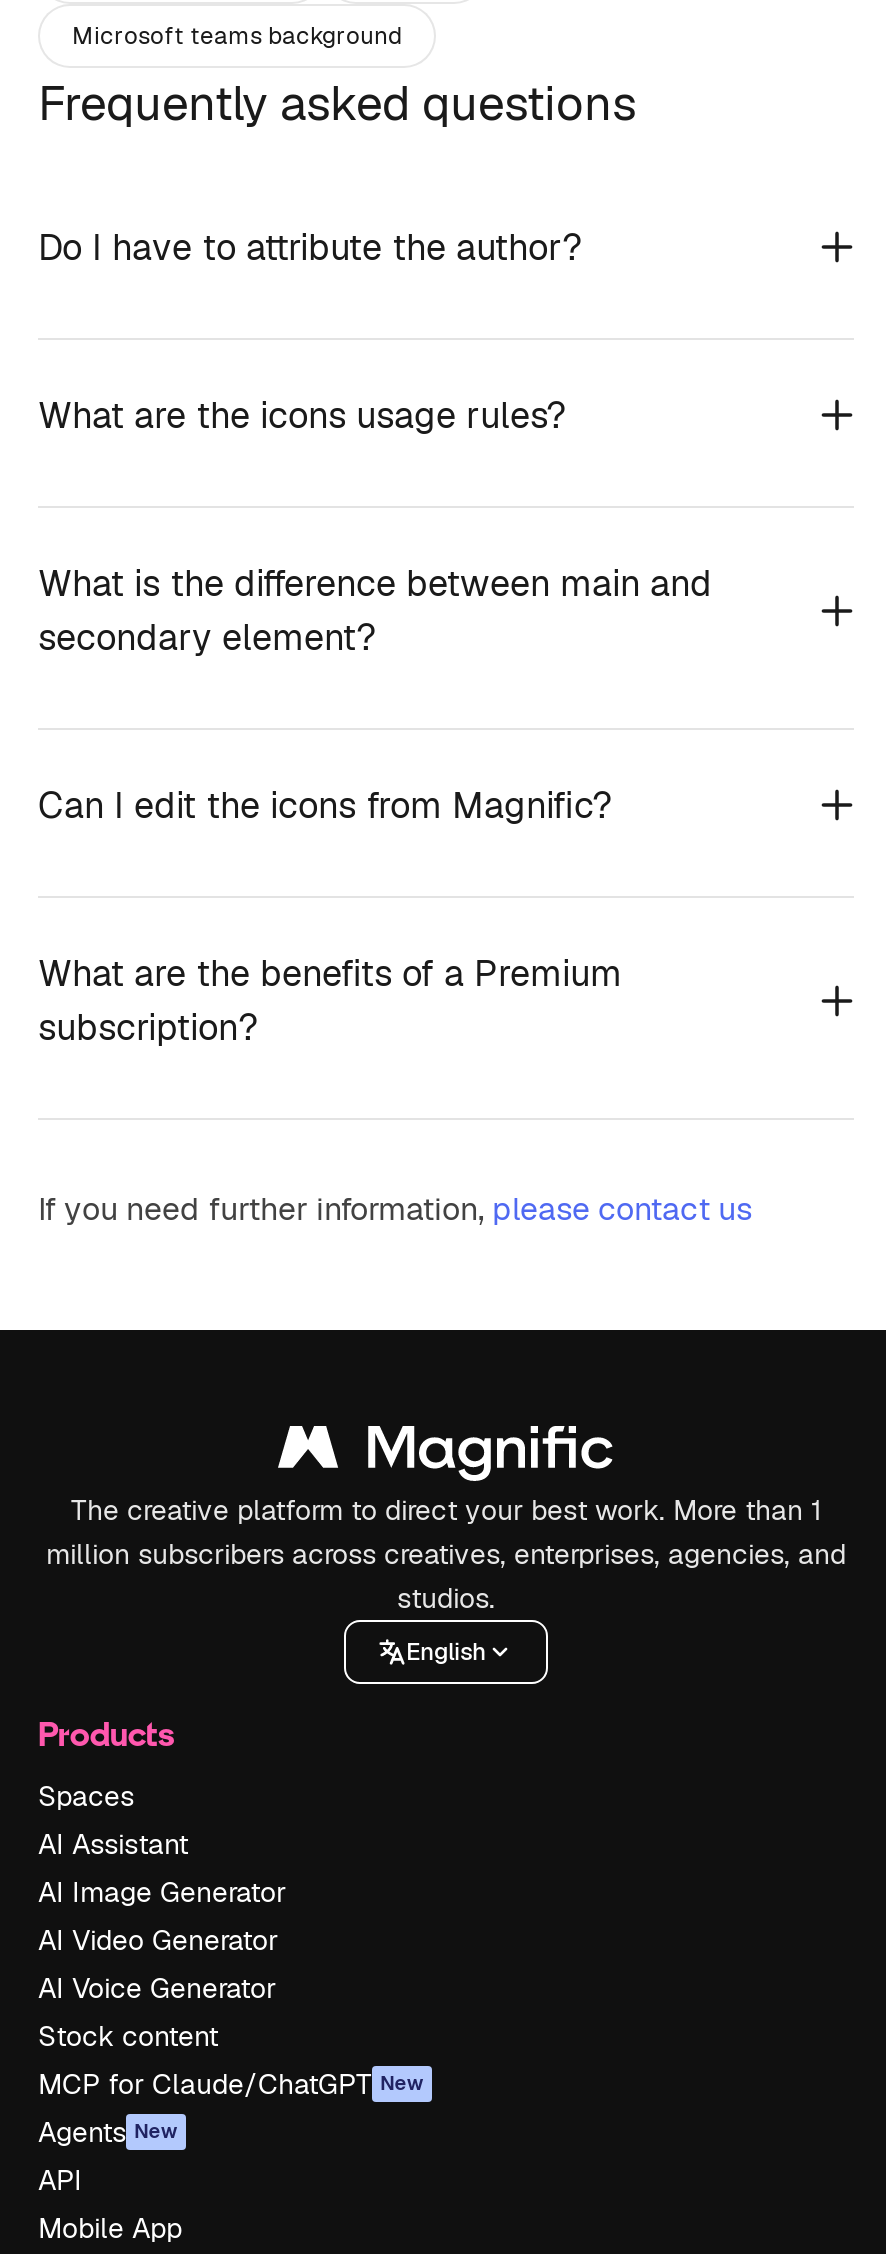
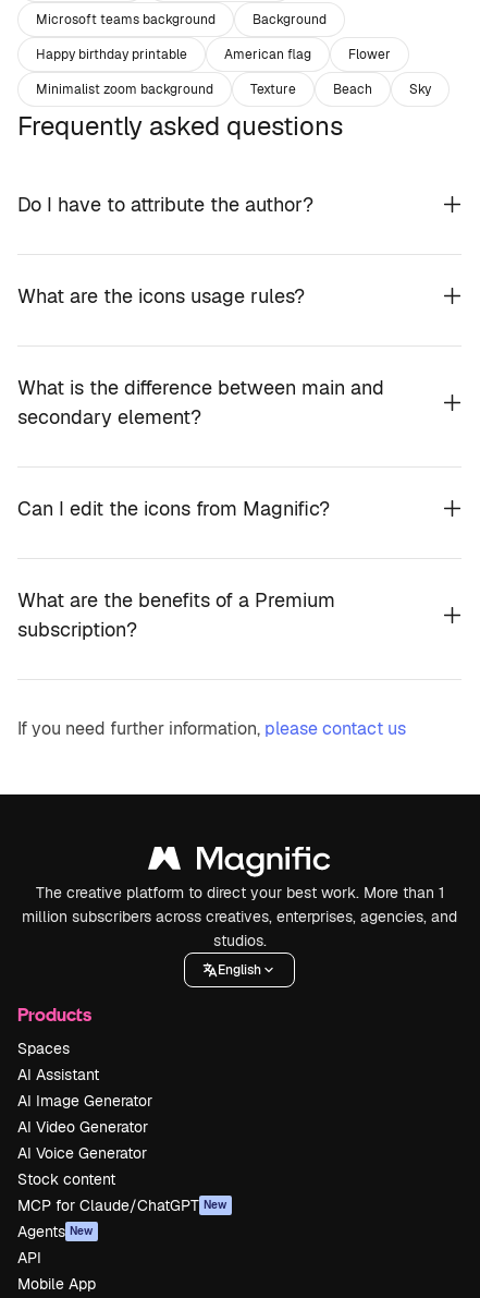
none -> [36,10,431,98] Background | Happy birthday printable | American flag | Flower | Minimalist zoom background | Texture | Beach | Sky

